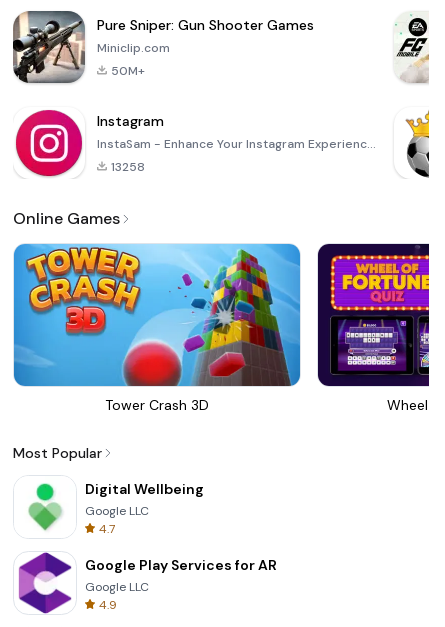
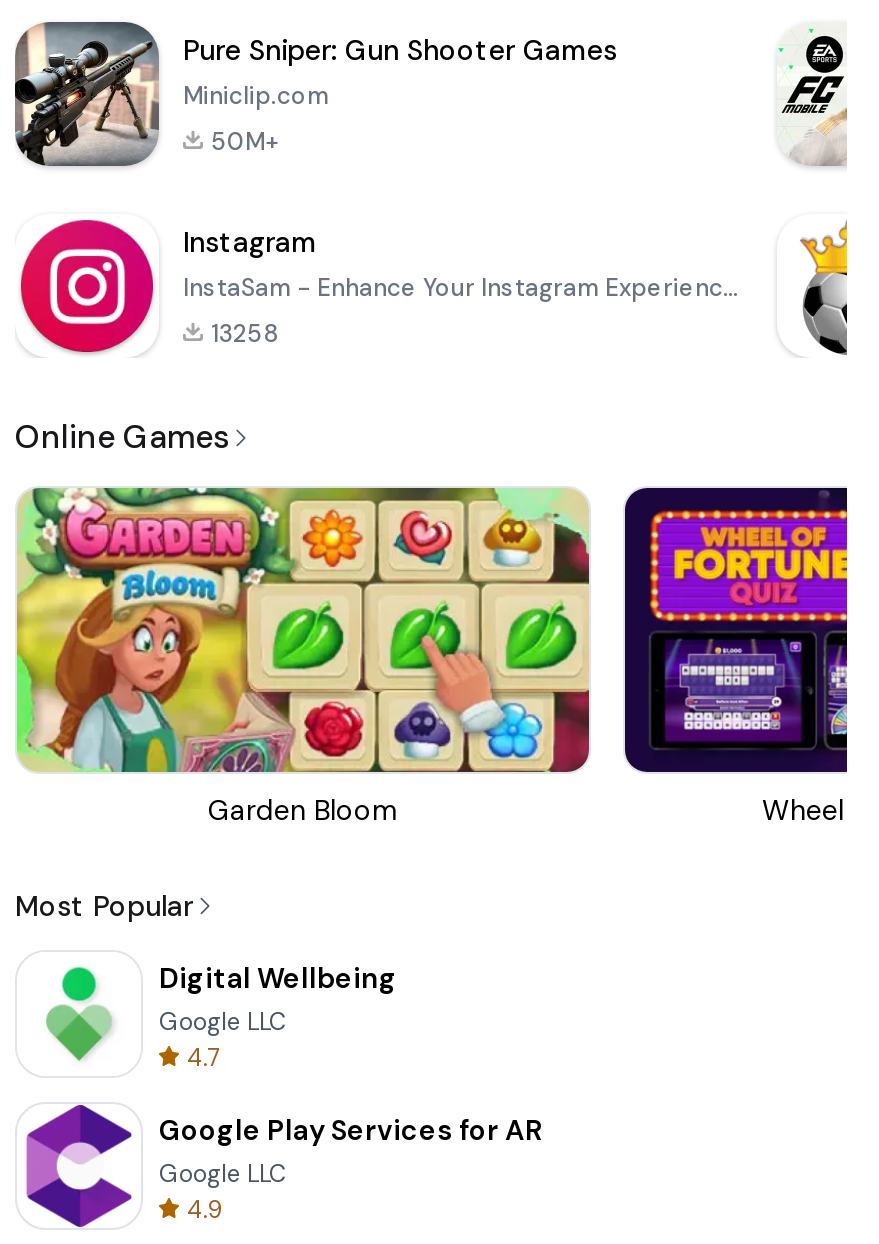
[13,243,301,414] [image] | Tower Crash 3D -> [15,486,591,828] [image] | Garden Bloom

